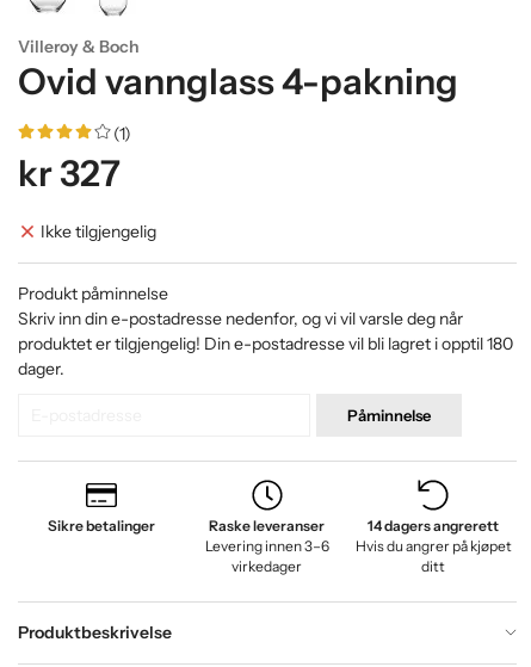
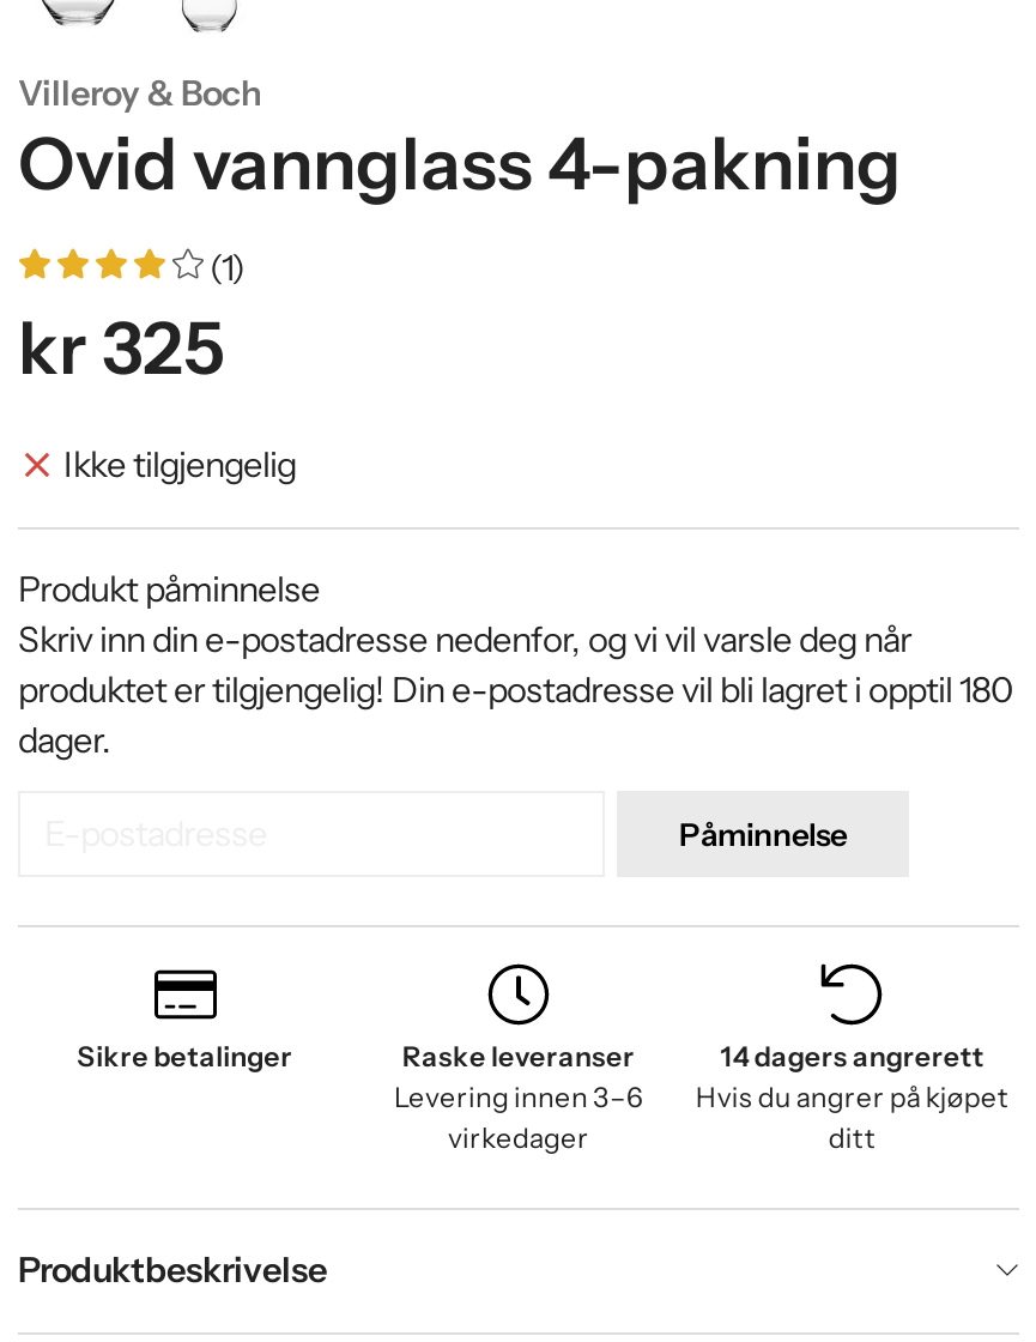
[18,152,121,196] kr 327 -> [18,304,224,393] kr 325

